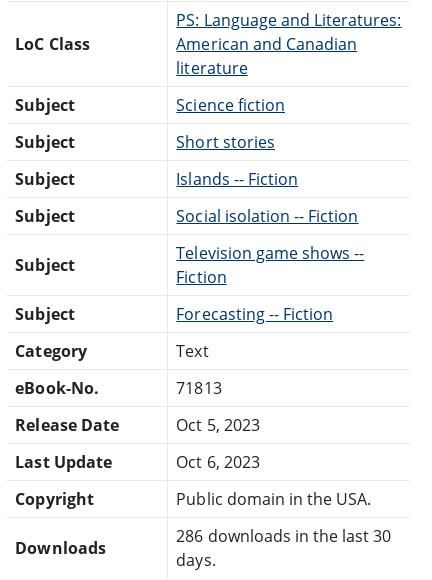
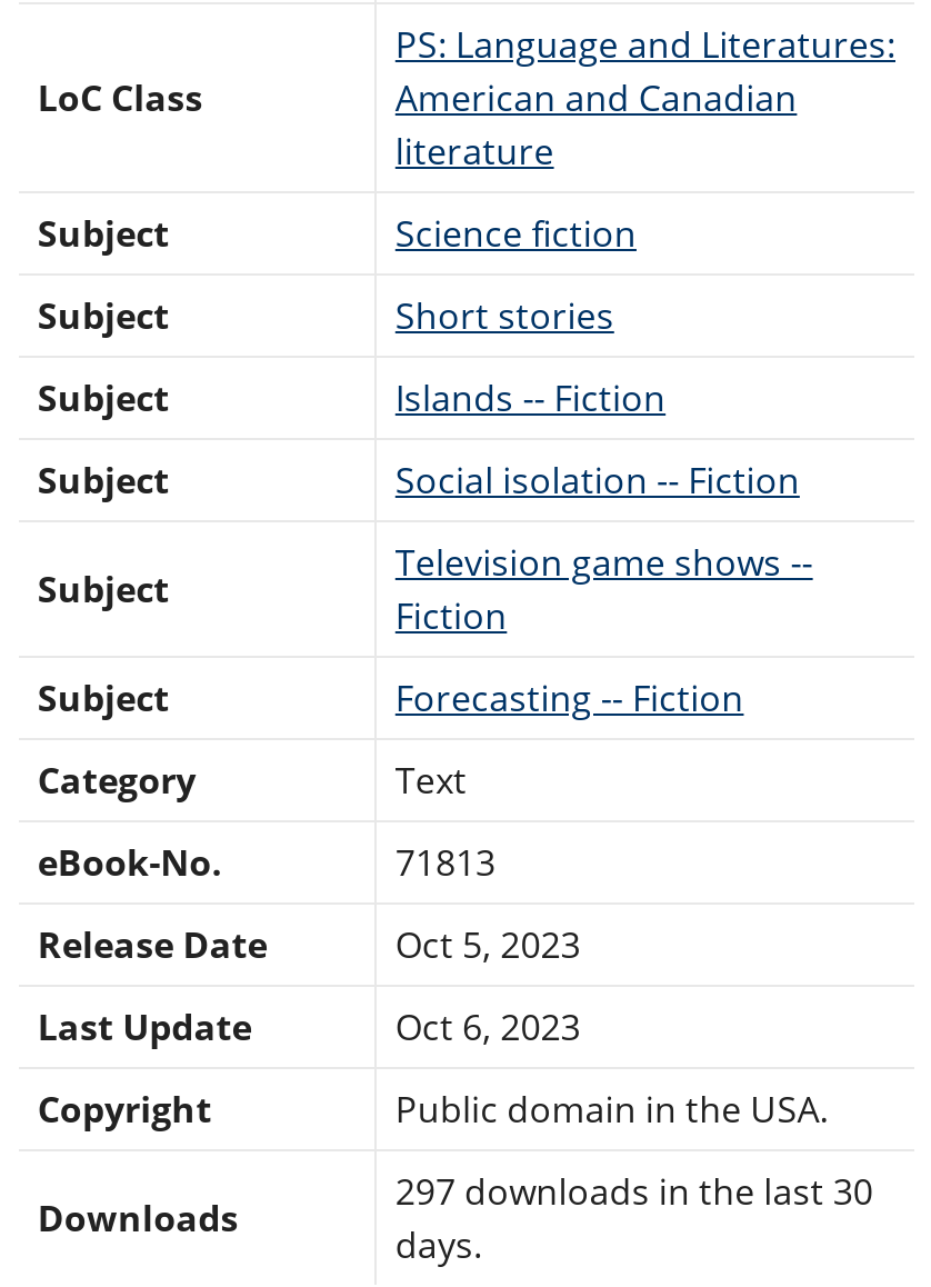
[176,525,391,547] 286 downloads in the last 30 -> [395,1167,873,1215] 297 downloads in the last 30

